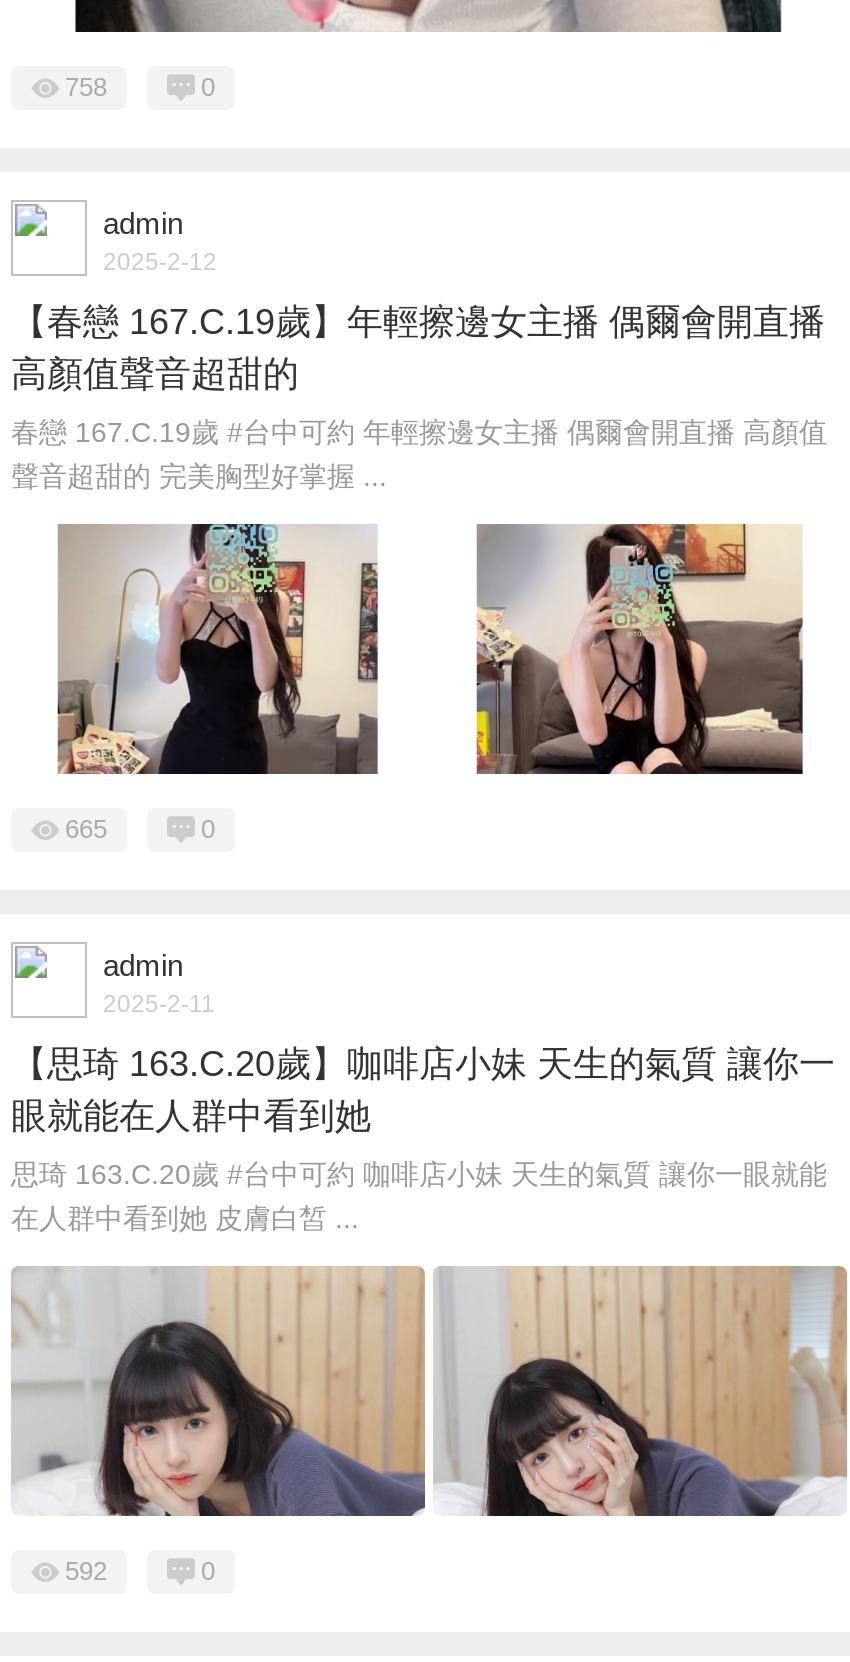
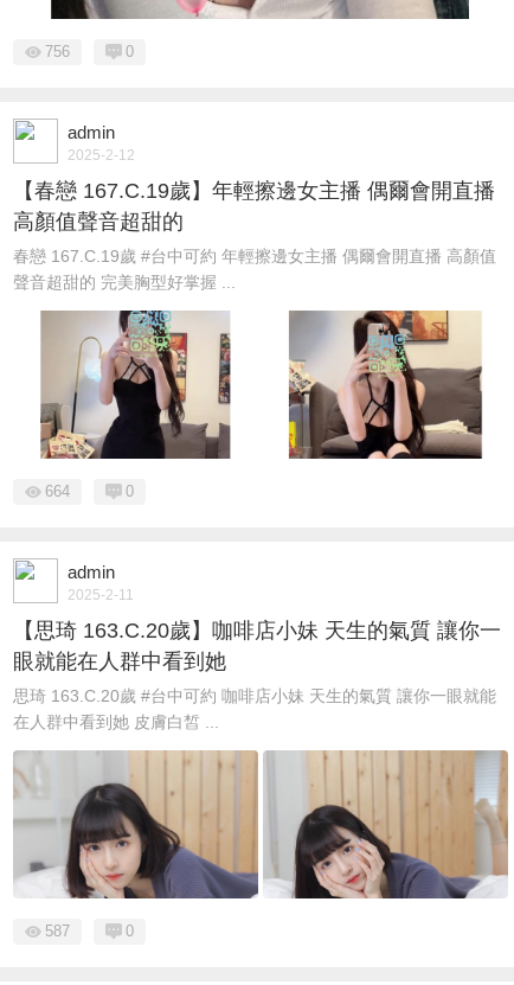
[65,73,107,103] 758 -> [45,43,70,61] 756
[65,815,107,845] 665 -> [45,483,70,501] 664
[65,1557,107,1587] 592 -> [45,923,70,940] 587

